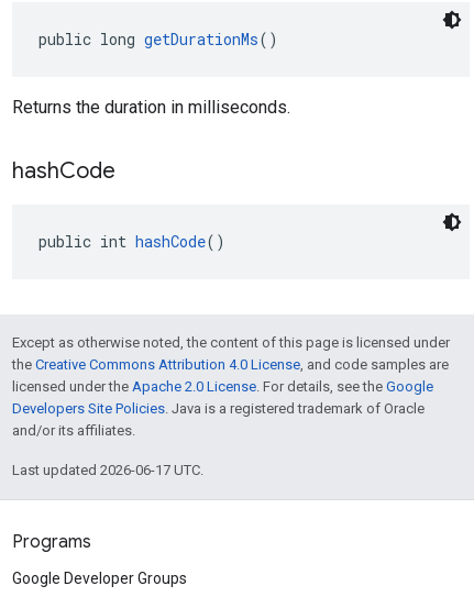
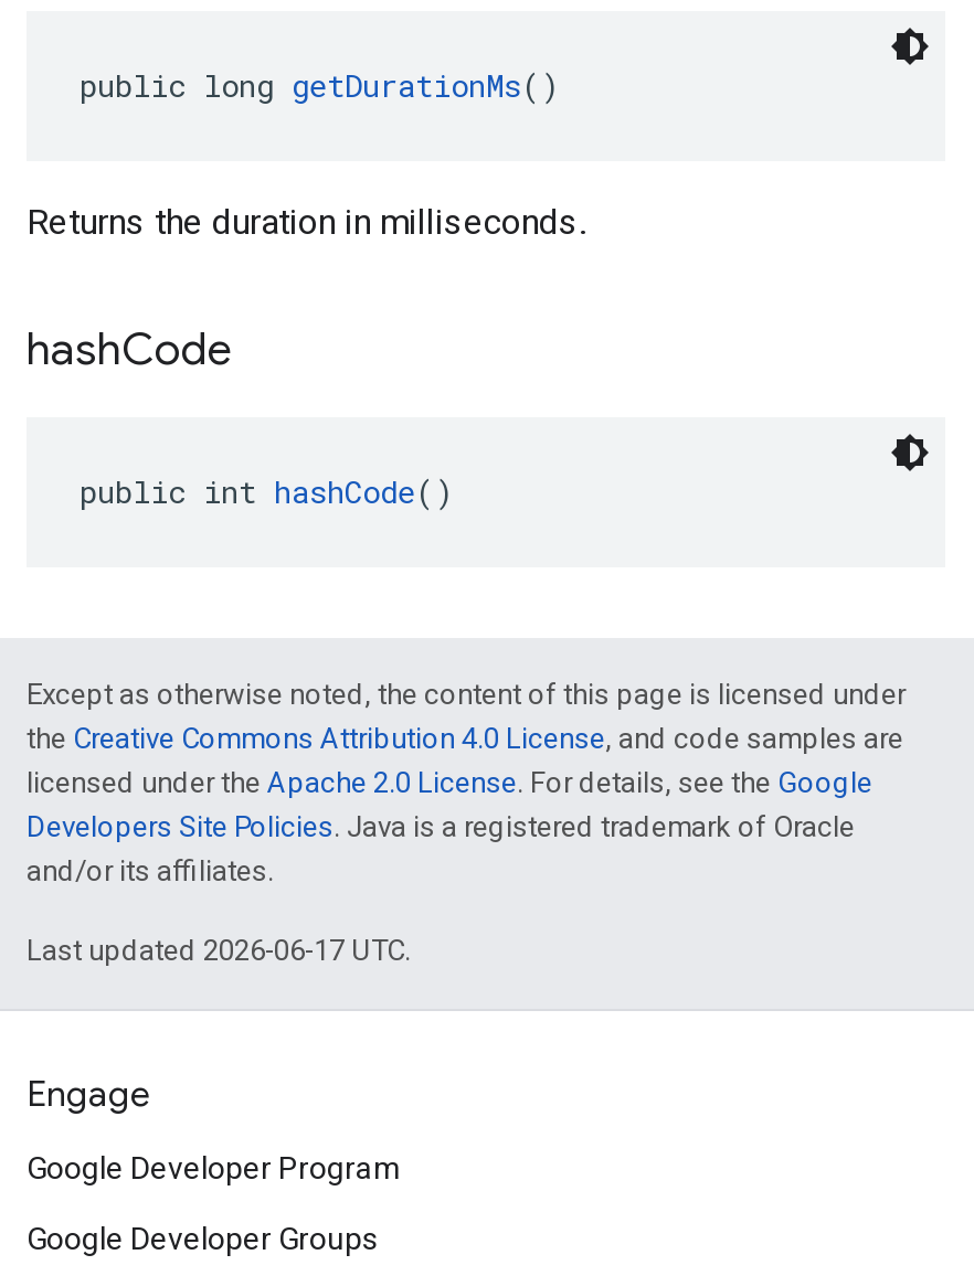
[12,531,91,553] Programs -> [27,1073,402,1185] Engage | Google Developer Program

